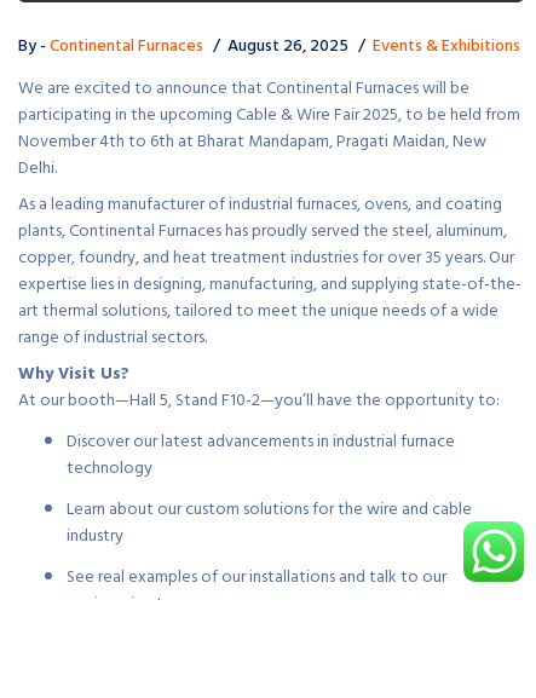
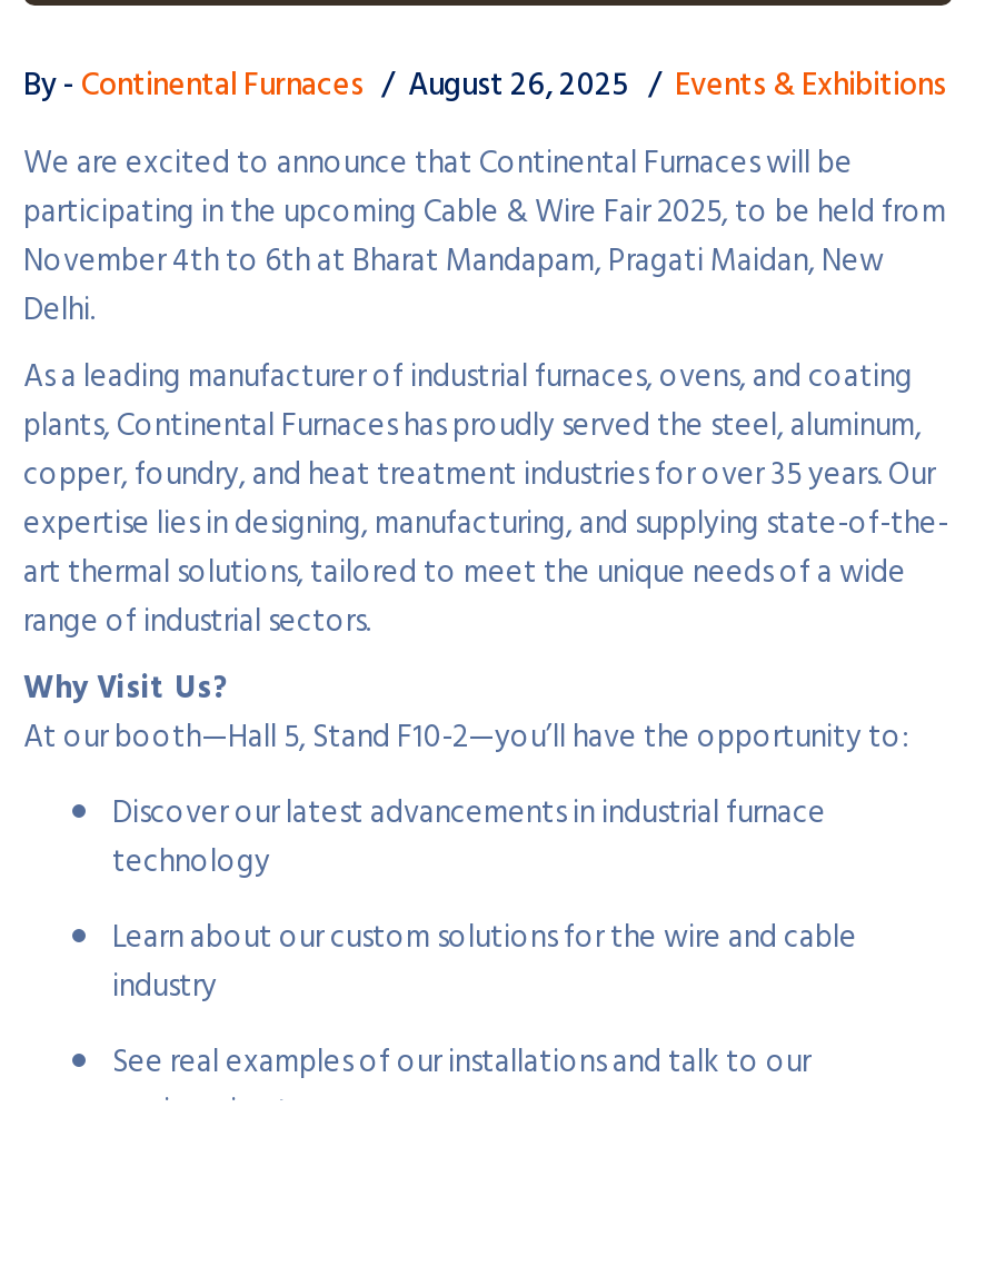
[462,520,525,583] [image] -> none

